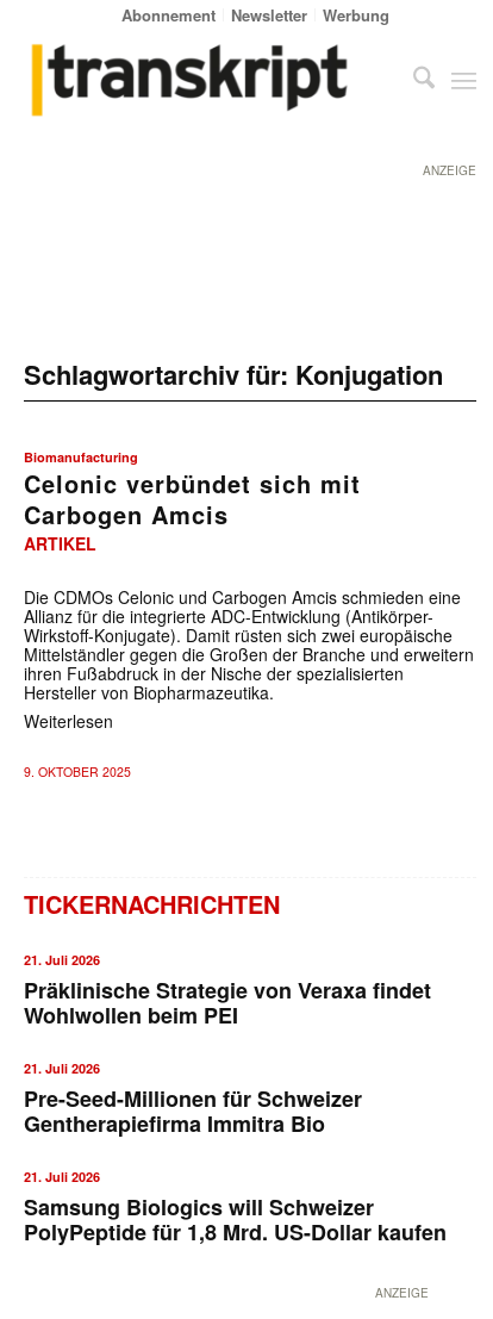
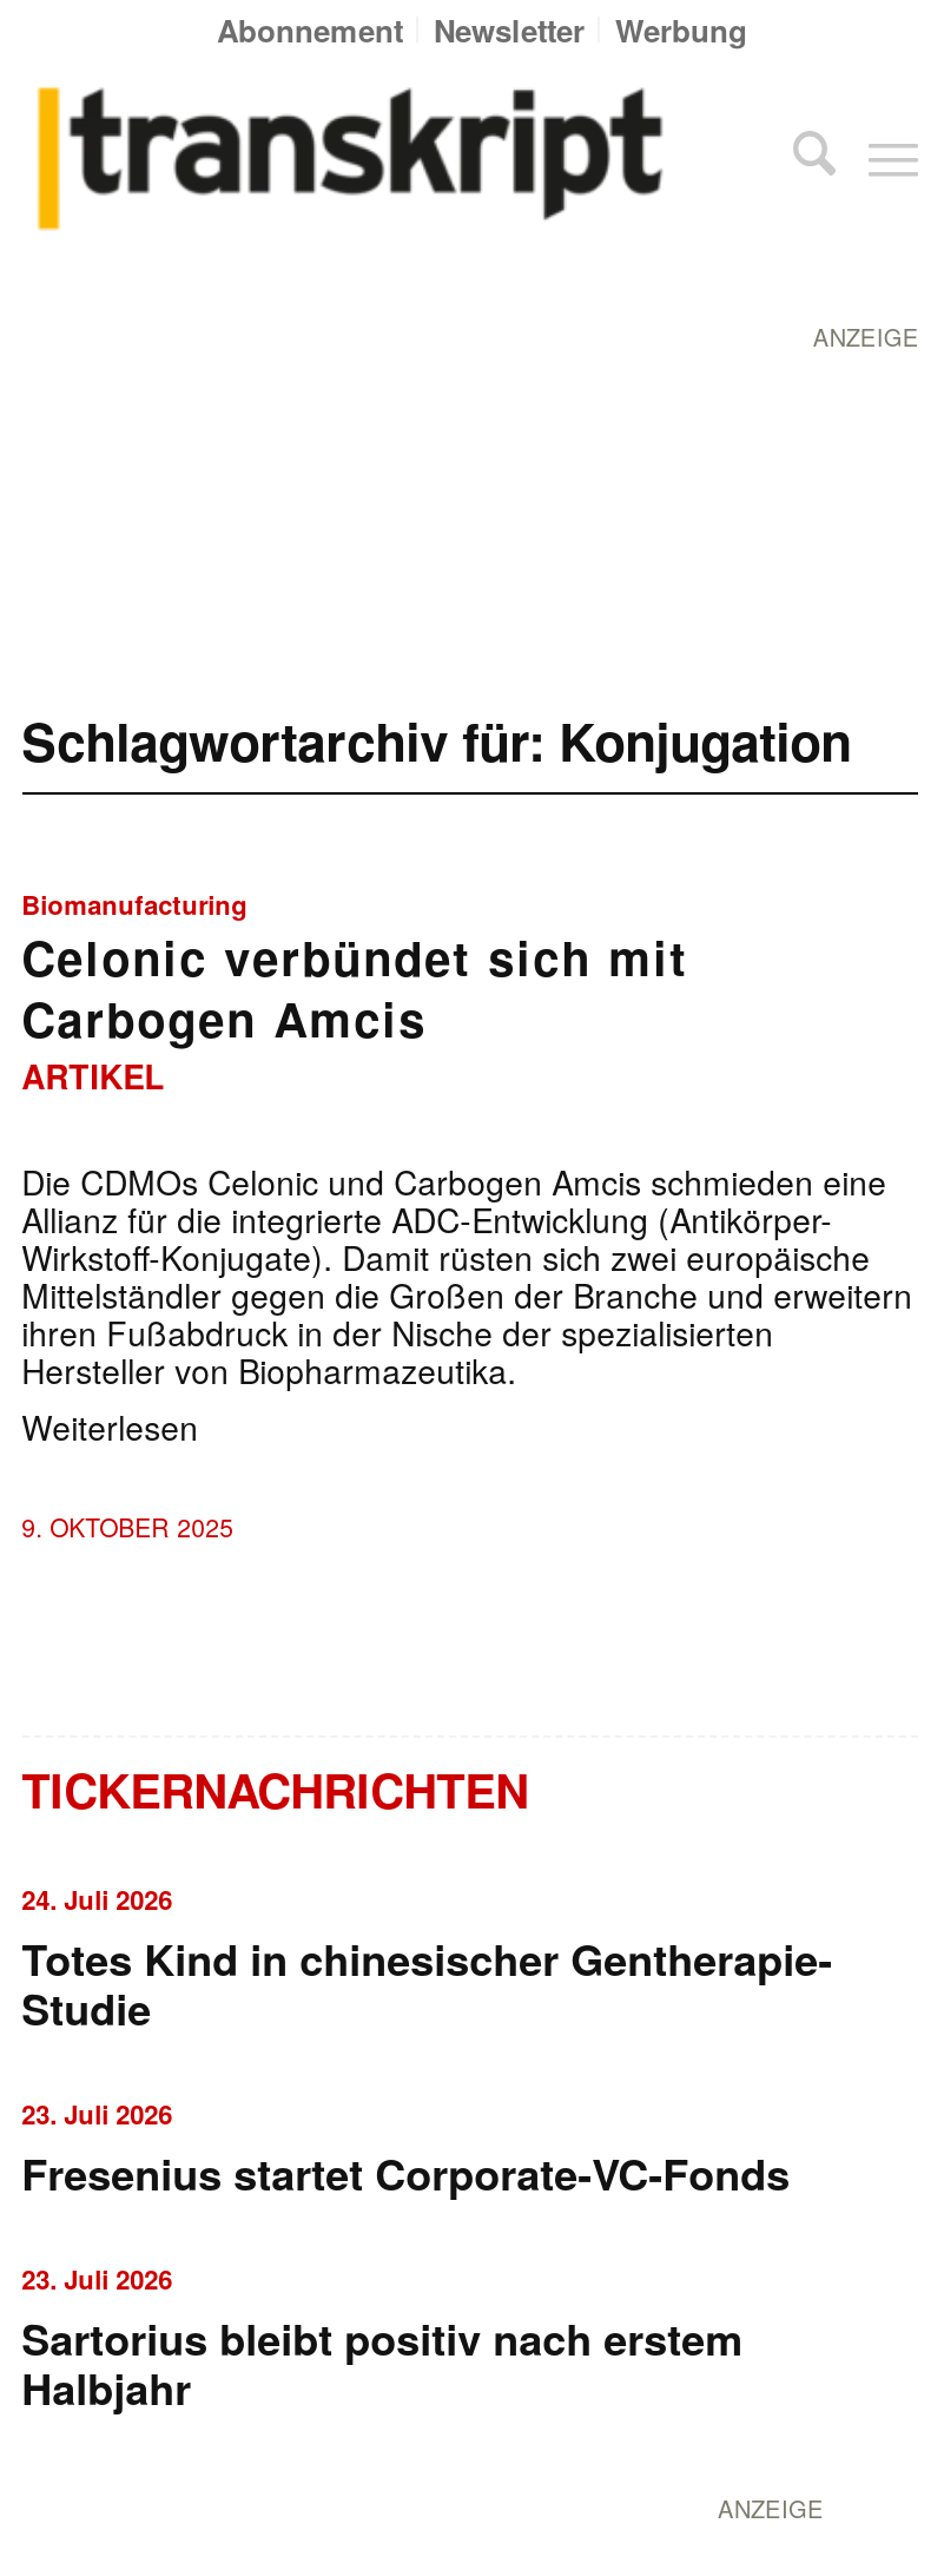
[23,951,431,1031] 21. Juli 2026 | Präklinische Strategie von Veraxa findet | Wohlwollen beim PEI -> [21,1881,832,2039] 24. Juli 2026 | Totes Kind in chinesischer Gentherapie- | Studie
[23,1059,362,1139] 21. Juli 2026 | Pre-Seed-Millionen für Schweizer | Gentherapiefirma Immitra Bio -> [21,2096,790,2204] 23. Juli 2026 | Fresenius startet Corporate-VC-Fonds
[23,1168,446,1247] 21. Juli 2026 | Samsung Biologics will Schweizer | PolyPeptide für 1,8 Mrd. US-Dollar kaufen -> [21,2261,743,2419] 23. Juli 2026 | Sartorius bleibt positiv nach erstem | Halbjahr

